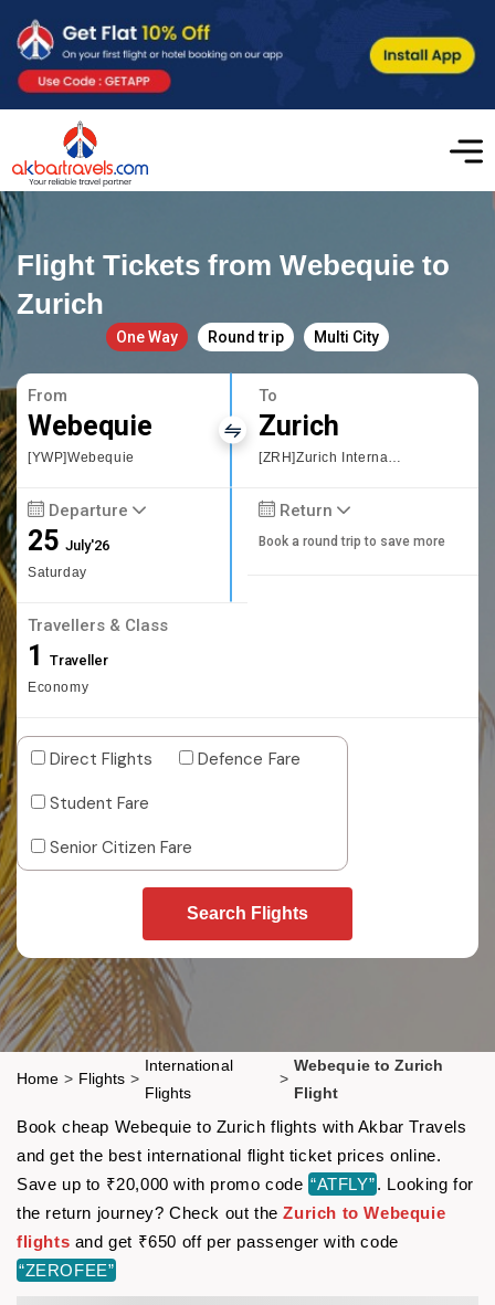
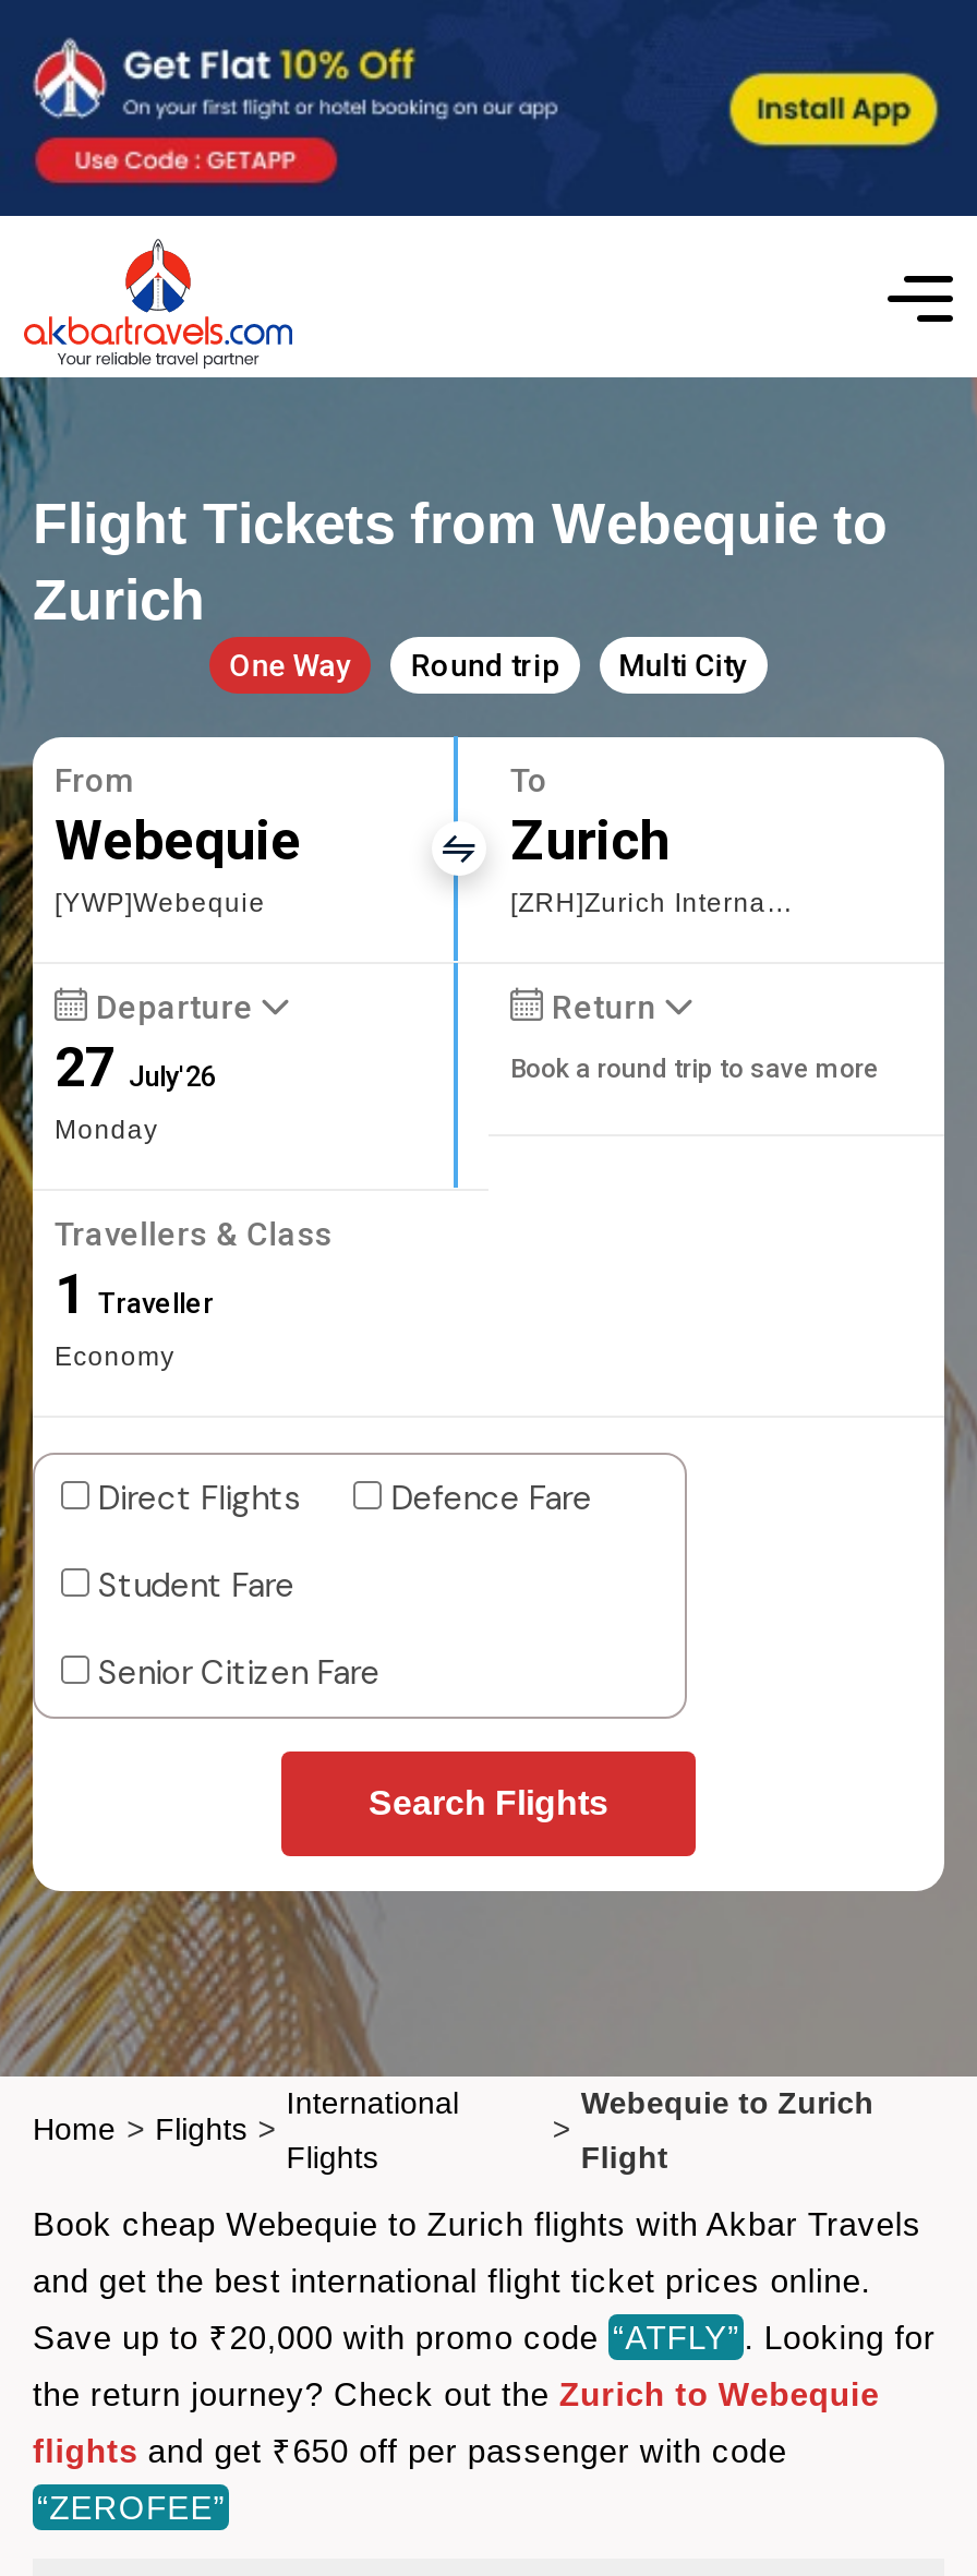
[28,525,109,580] 25 July'26 | Saturday -> [55,1036,216,1145] 27 July'26 | Monday

